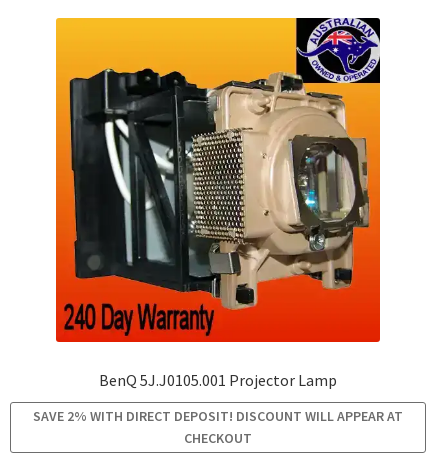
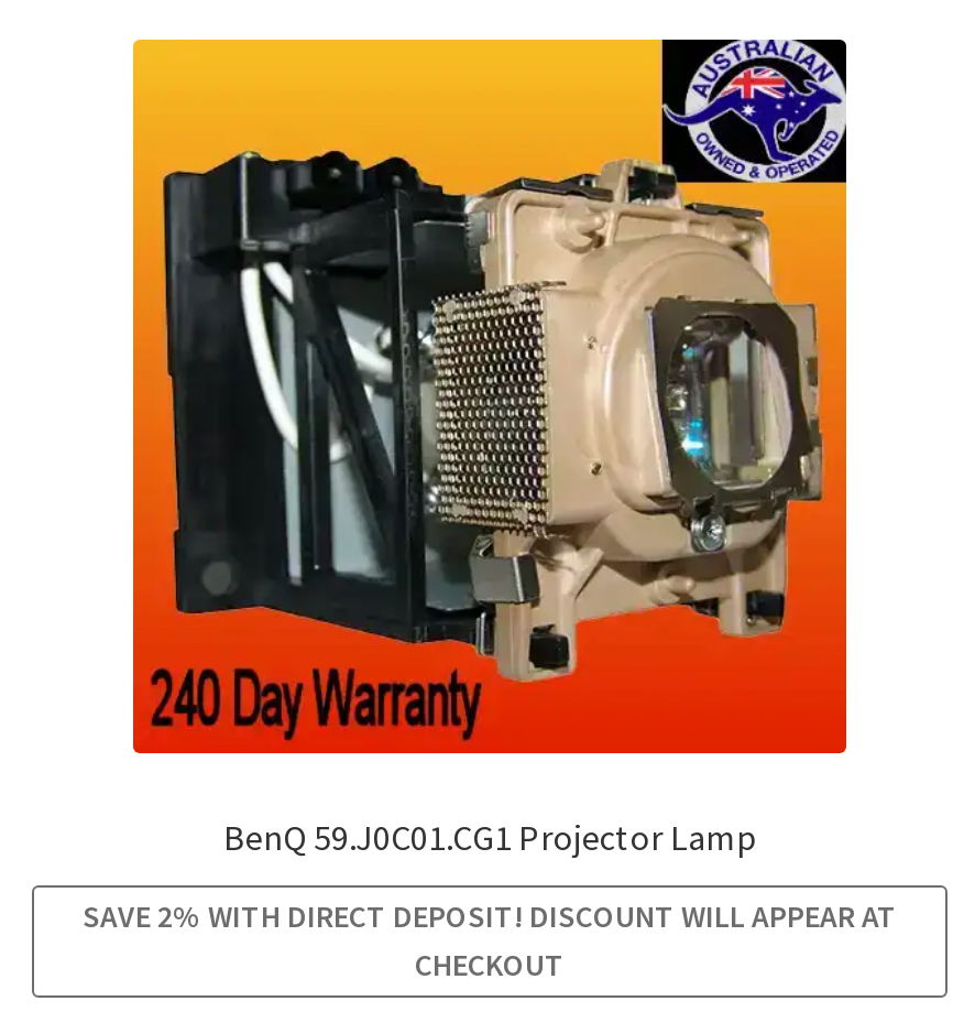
[99,370,337,390] BenQ 5J.J0105.001 Projector Lamp -> [223,815,756,859] BenQ 59.J0C01.CG1 Projector Lamp

